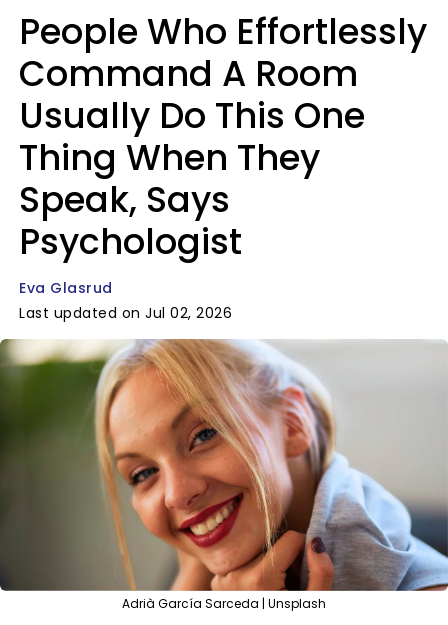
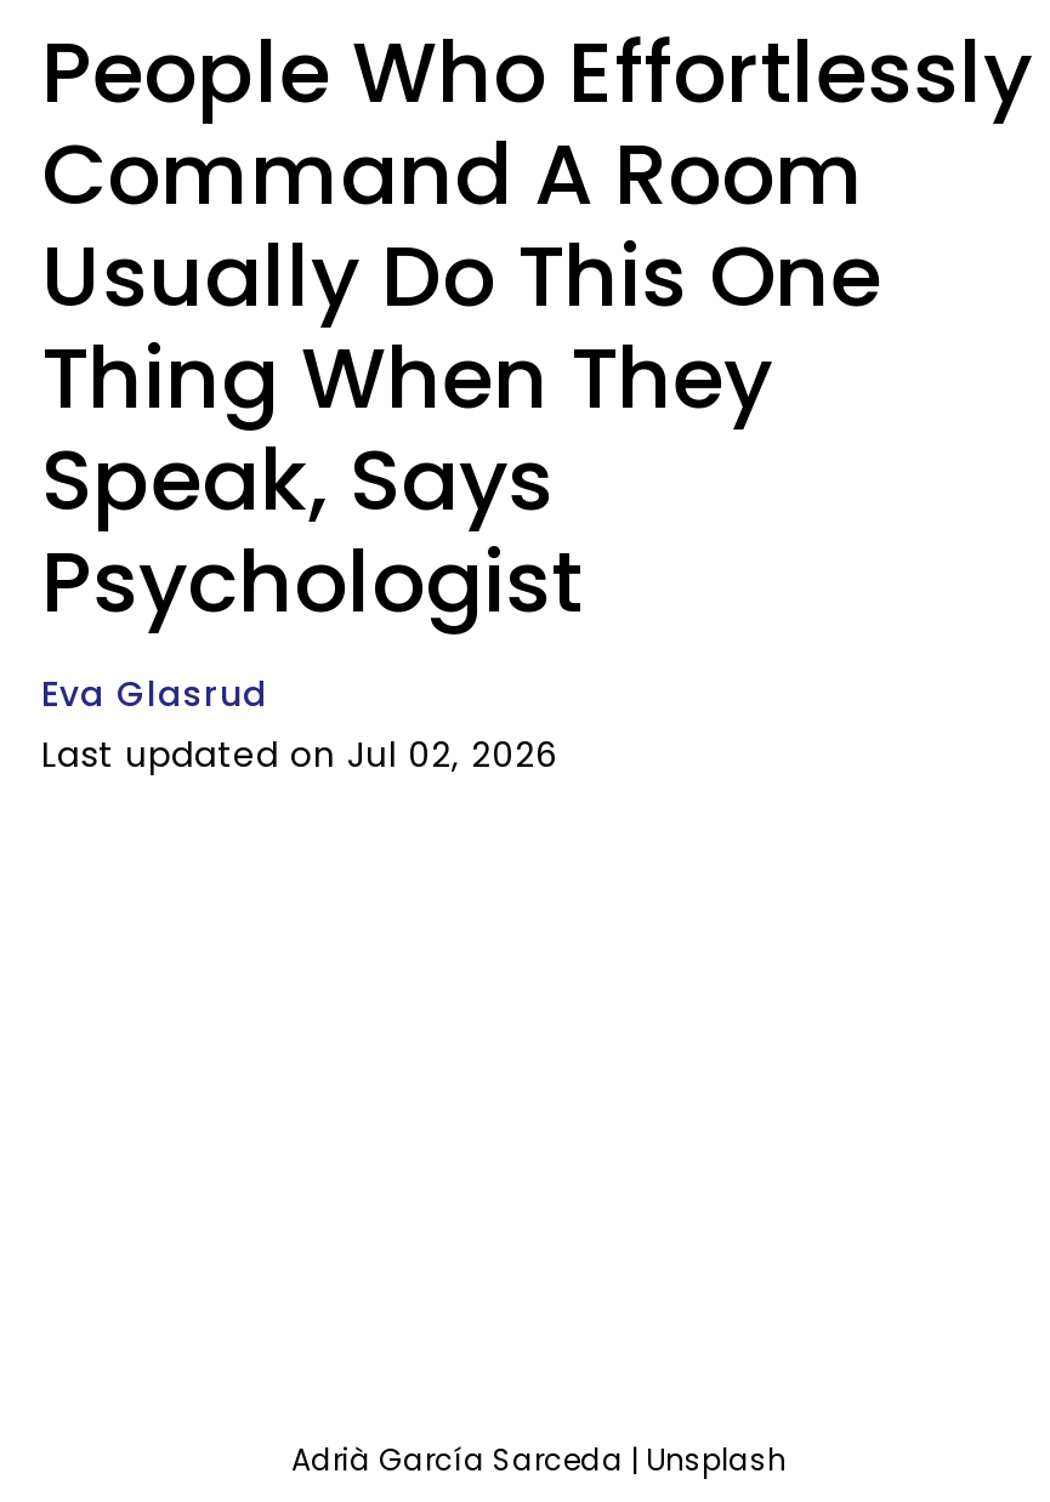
[3,338,445,592] [image] -> none

